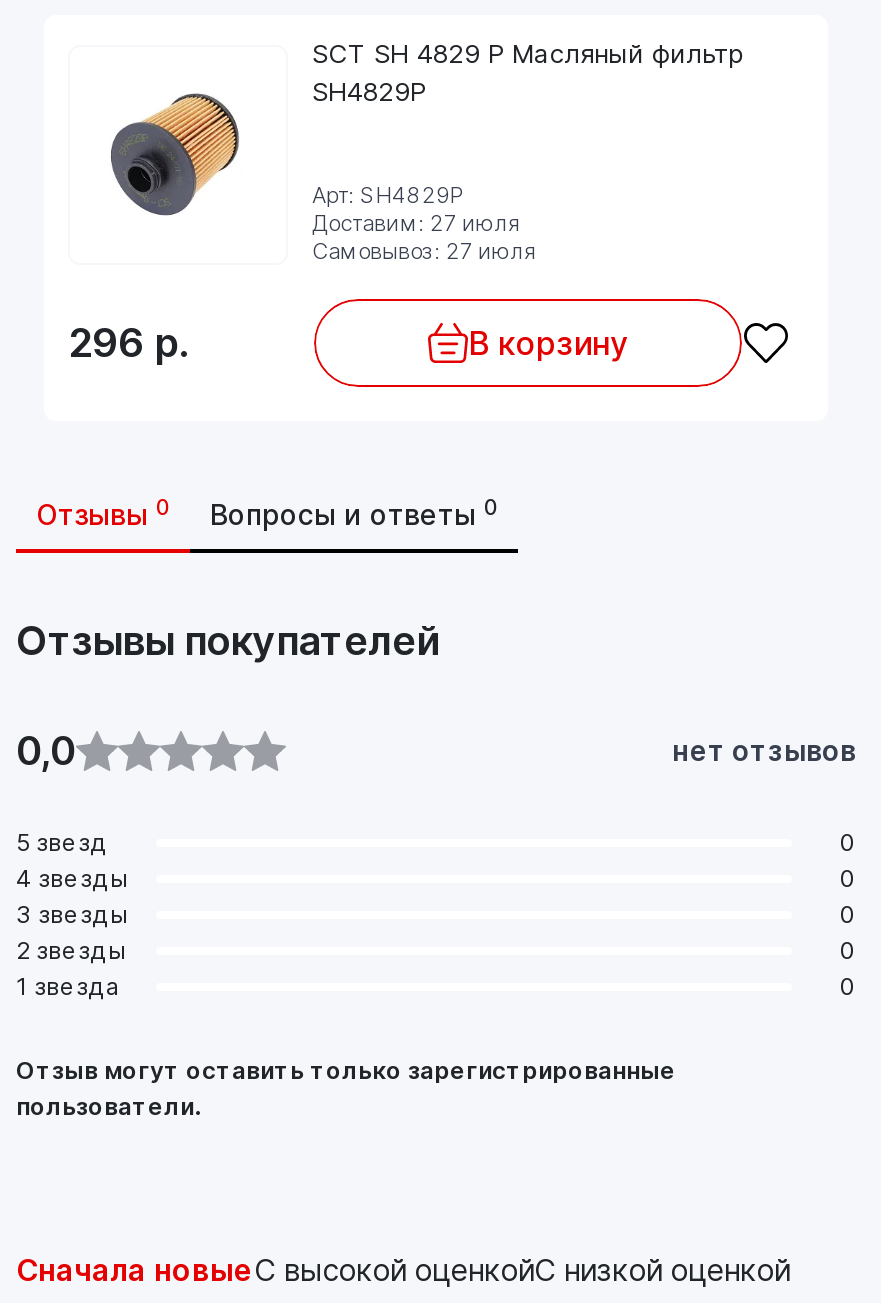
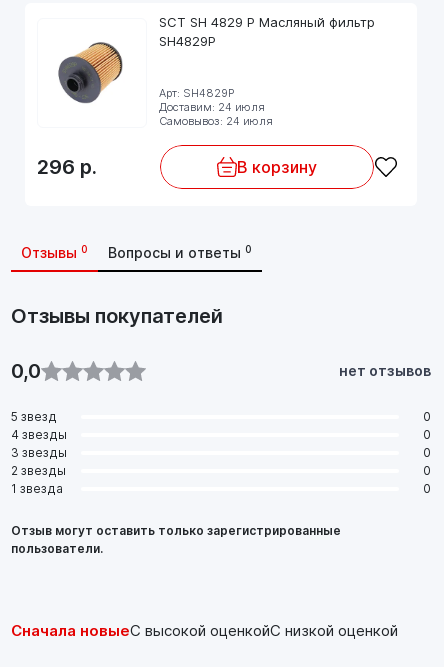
[312,209,522,237] Доставим: 27 июля -> [159,100,265,114] Доставим: 24 июля
[312,237,538,265] Самовывоз: 27 июля -> [159,114,273,128] Самовывоз: 24 июля

